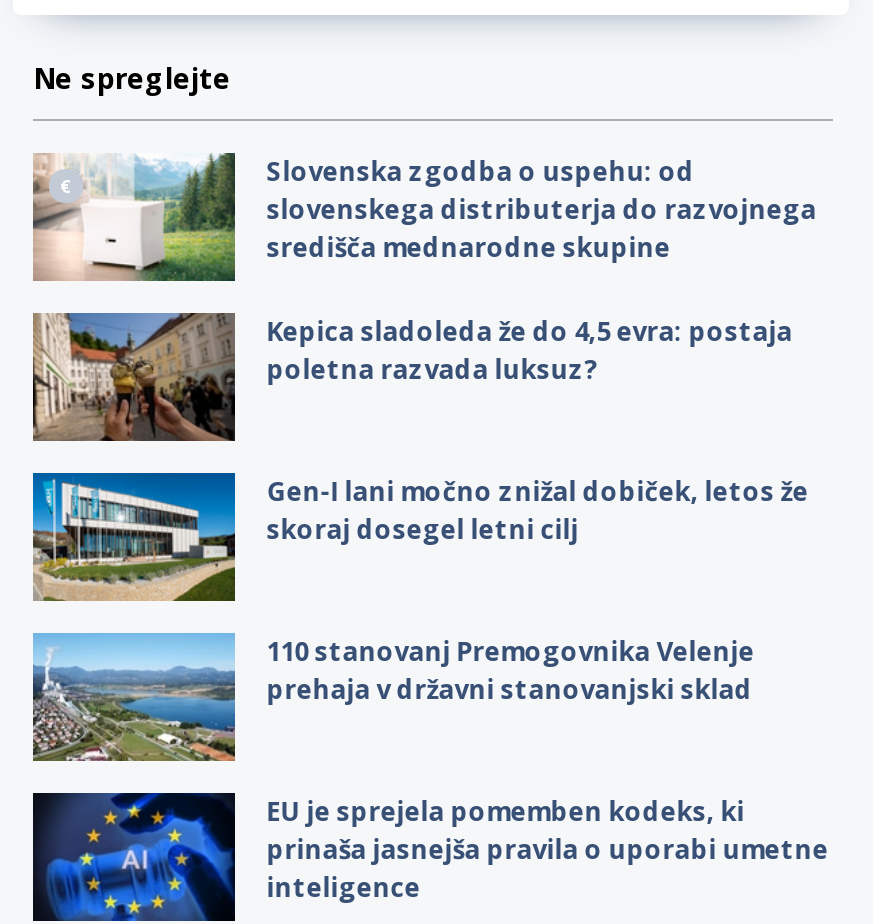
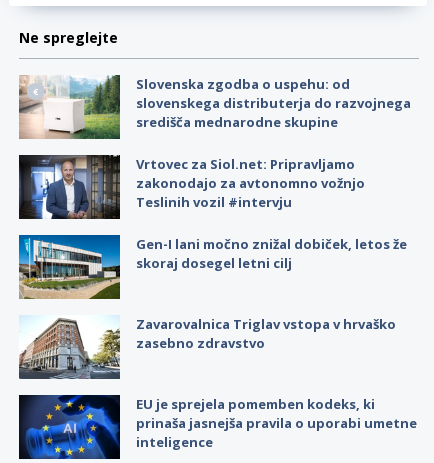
[31,311,793,443] [image] | Kepica sladoleda že do 4,5 evra: postaja | poletna razvada luksuz? -> [18,154,365,220] [image] | Vrtovec za Siol.net: Pripravljamo | zakonodajo za avtonomno vožnjo | Teslinih vozil #intervju
[31,631,755,763] [image] | 110 stanovanj Premogovnika Velenje | prehaja v državni stanovanjski sklad -> [19,315,396,380] [image] | Zavarovalnica Triglav vstopa v hrvaško | zasebno zdravstvo

